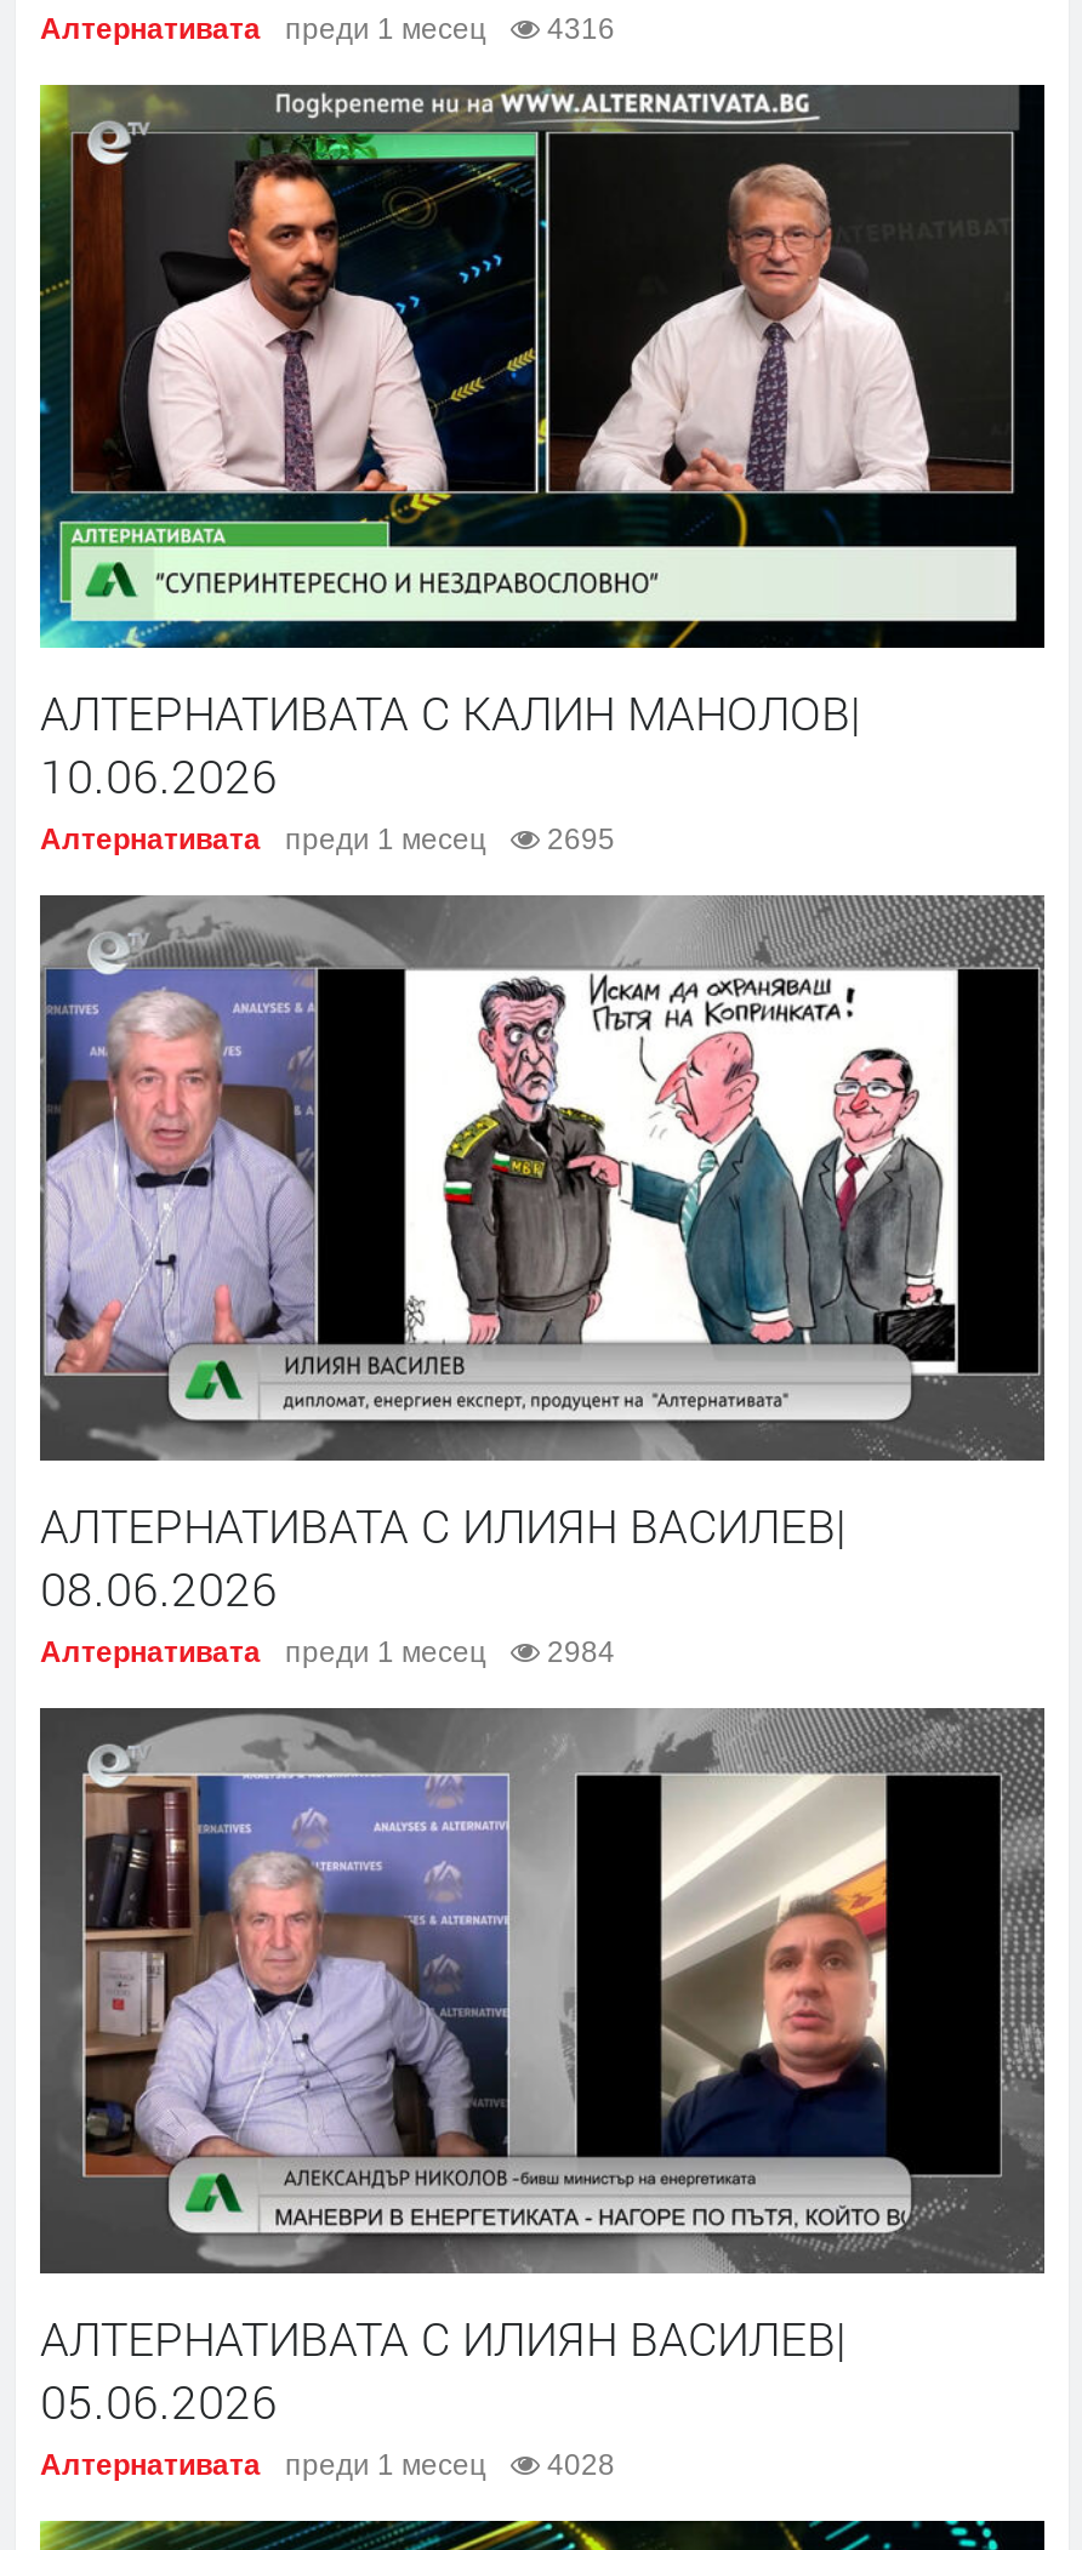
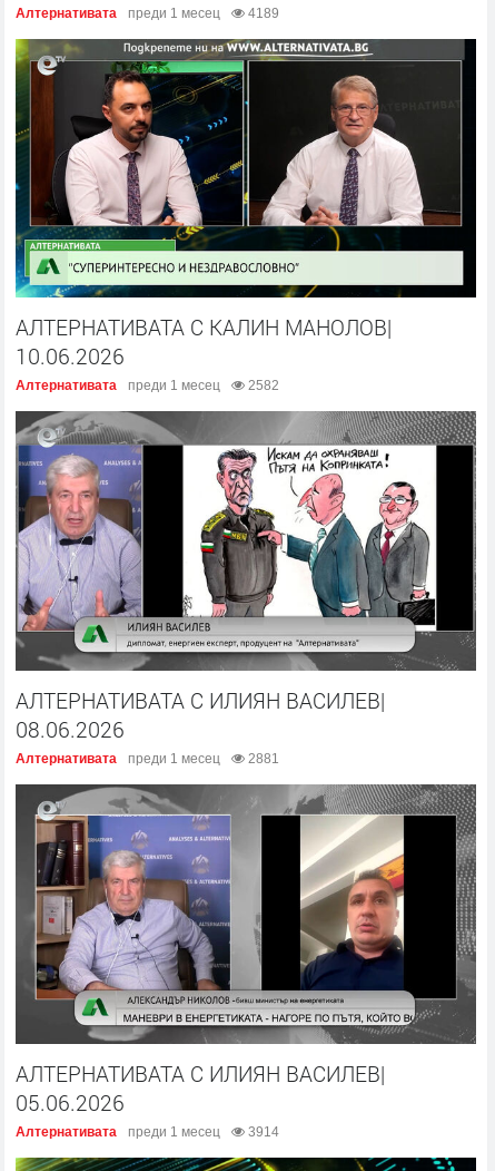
[40,11,615,45] Алтернативата преди 1 месец 4316 -> [16,5,279,21] Алтернативата преди 1 месец 4189
[40,823,615,857] Алтернативата преди 1 месец 2695 -> [16,378,279,394] Алтернативата преди 1 месец 2582
[40,1636,615,1670] Алтернативата преди 1 месец 2984 -> [16,751,279,767] Алтернативата преди 1 месец 2881
[40,2448,615,2482] Алтернативата преди 1 месец 4028 -> [16,1124,279,1140] Алтернативата преди 1 месец 3914

